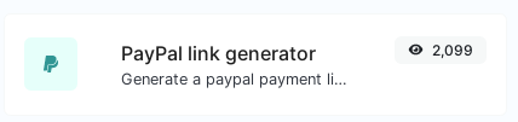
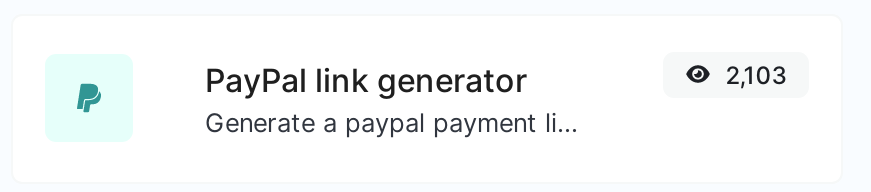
[429,41,473,59] 2,099 -> [719,59,787,89] 2,103

